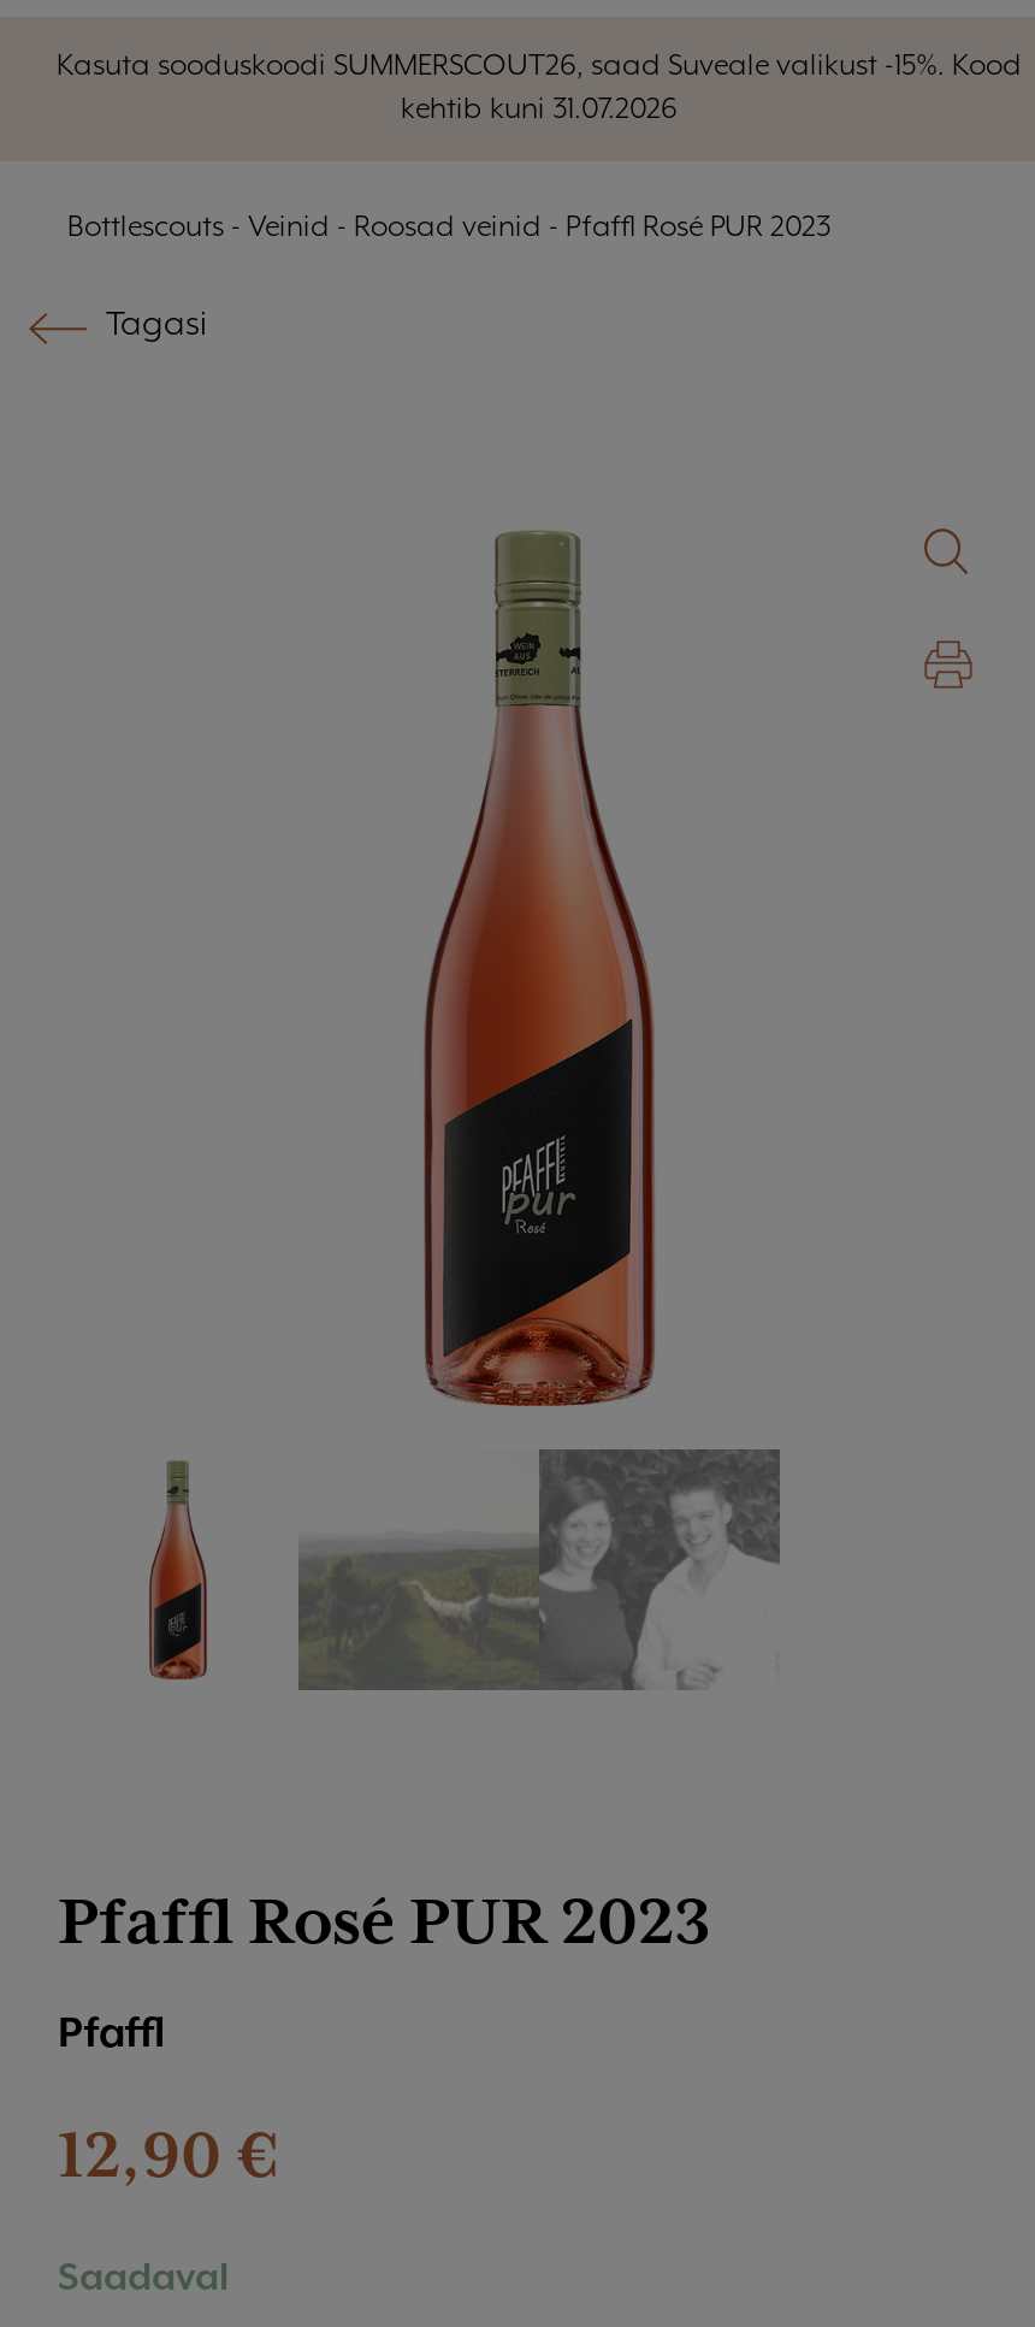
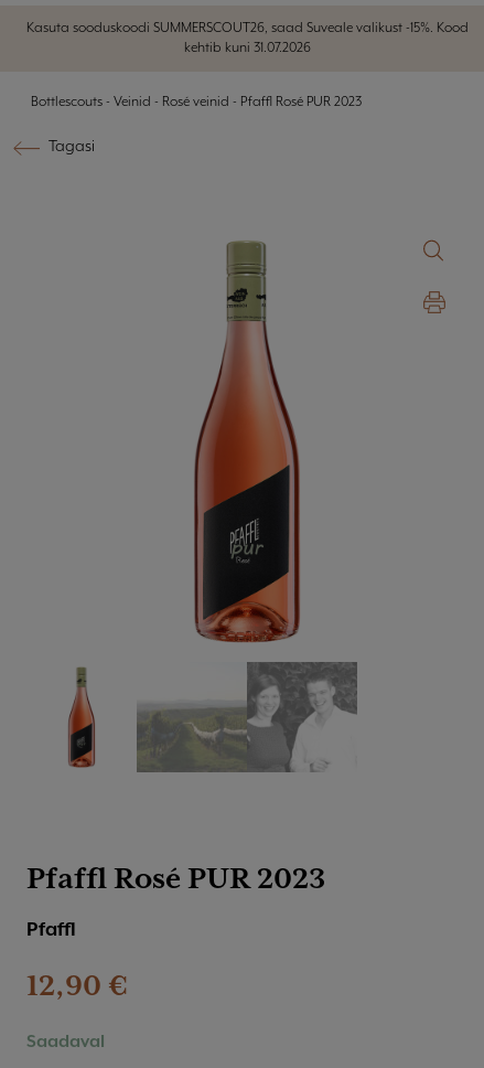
[67,209,830,246] Bottlescouts - Veinid - Roosad veinid - Pfaffl Rosé PUR 2023 -> [31,94,362,110] Bottlescouts - Veinid - Rosé veinid - Pfaffl Rosé PUR 2023

